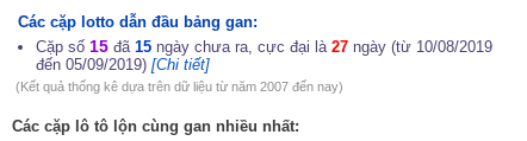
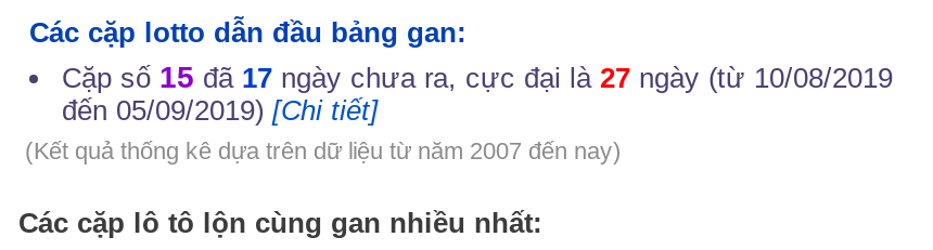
[36,37,492,56] Cặp số 15 đã 15 ngày chưa ra, cực đại là 27 ngày (từ 10/08/2019 -> [62,60,893,94] Cặp số 15 đã 17 ngày chưa ra, cực đại là 27 ngày (từ 10/08/2019

